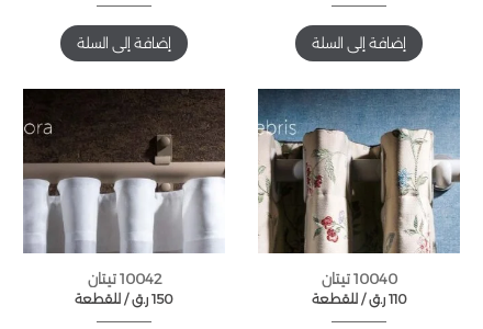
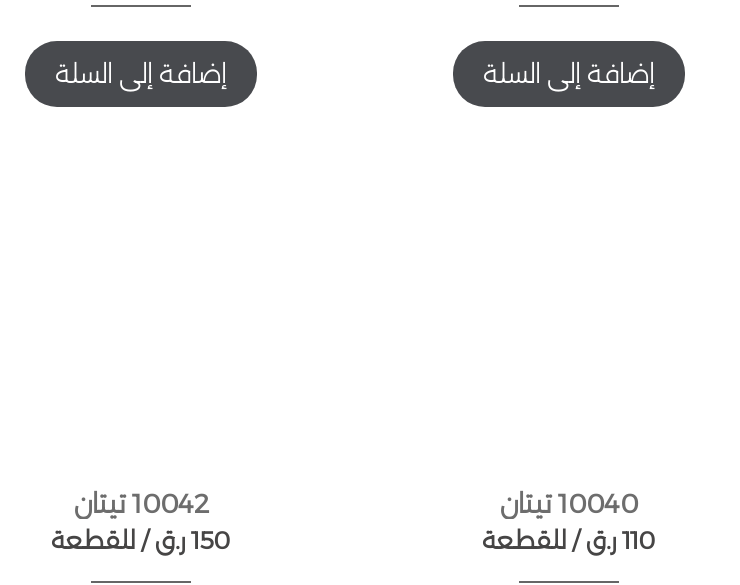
[22,88,226,254] [image] -> none
[257,88,461,254] [image] -> none

